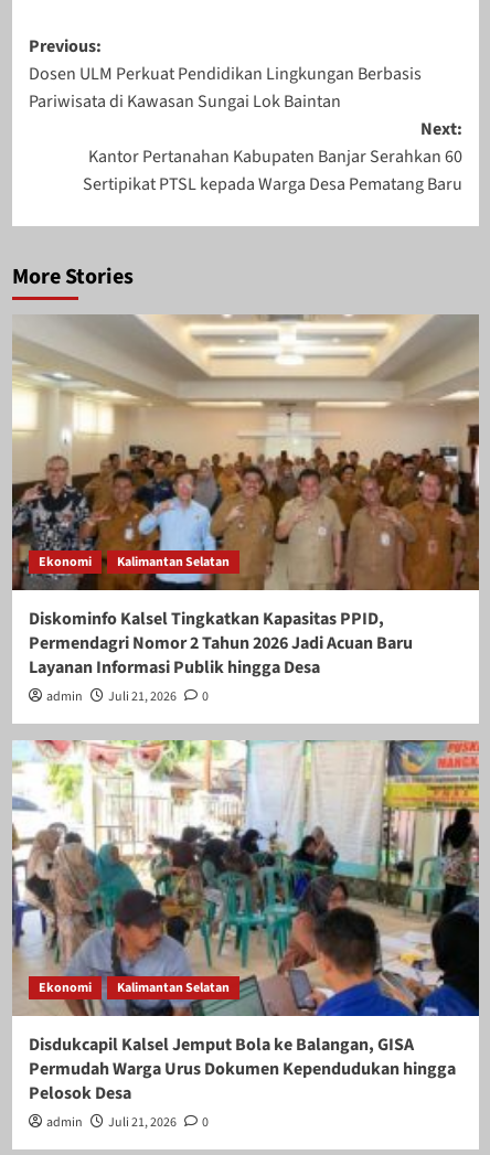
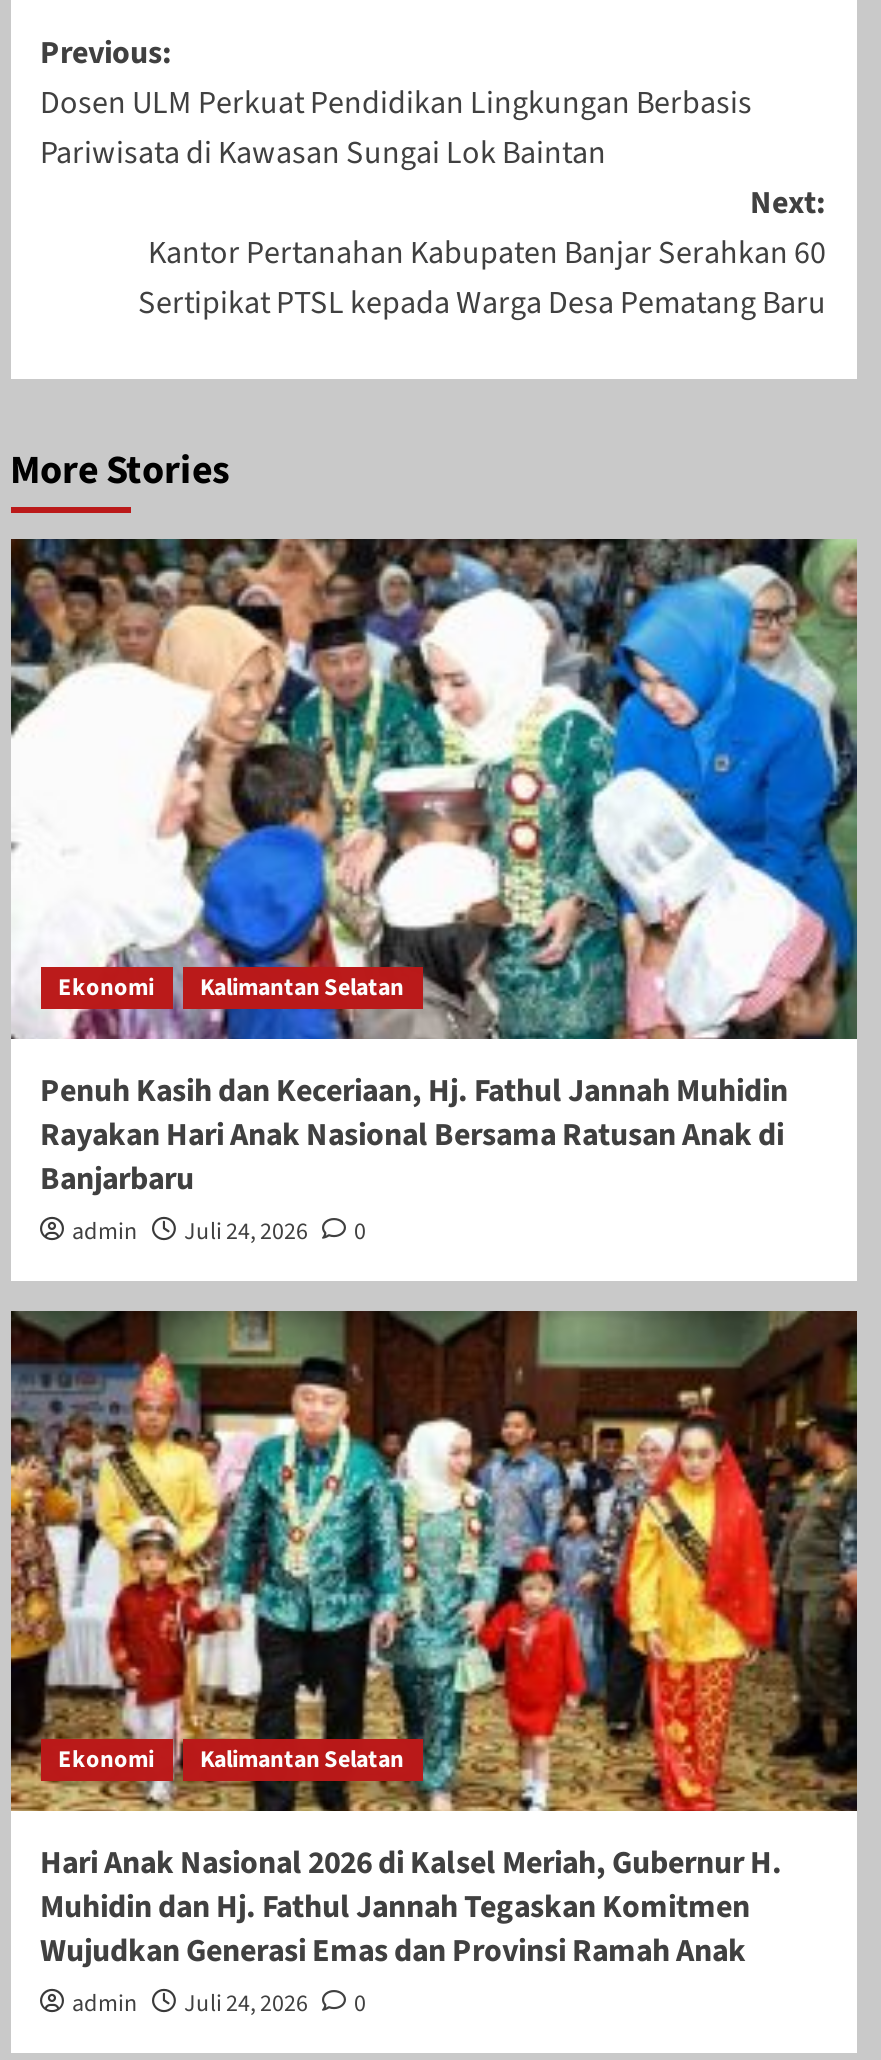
[11,314,479,680] [image] | Diskominfo Kalsel Tingkatkan Kapasitas PPID, | Permendagri Nomor 2 Tahun 2026 Jadi Acuan Baru | Layanan Informasi Publik hingga Desa -> [9,536,859,1200] [image] | Penuh Kasih dan Keceriaan, Hj. Fathul Jannah Muhidin | Rayakan Hari Anak Nasional Bersama Ratusan Anak di | Banjarbaru
[46,687,208,706] admin Juli 21, 2026 0 -> [72,1214,366,1248] admin Juli 24, 2026 0
[11,740,480,1105] [image] | Disdukcapil Kalsel Jemput Bola ke Balangan, GISA | Permudah Warga Urus Dokumen Kependudukan hingga | Pelosok Desa -> [9,1308,859,1972] [image] | Hari Anak Nasional 2026 di Kalsel Meriah, Gubernur H. | Muhidin dan Hj. Fathul Jannah Tegaskan Komitmen | Wujudkan Generasi Emas dan Provinsi Ramah Anak
[46,1113,208,1132] admin Juli 21, 2026 0 -> [72,1986,366,2020] admin Juli 24, 2026 0

